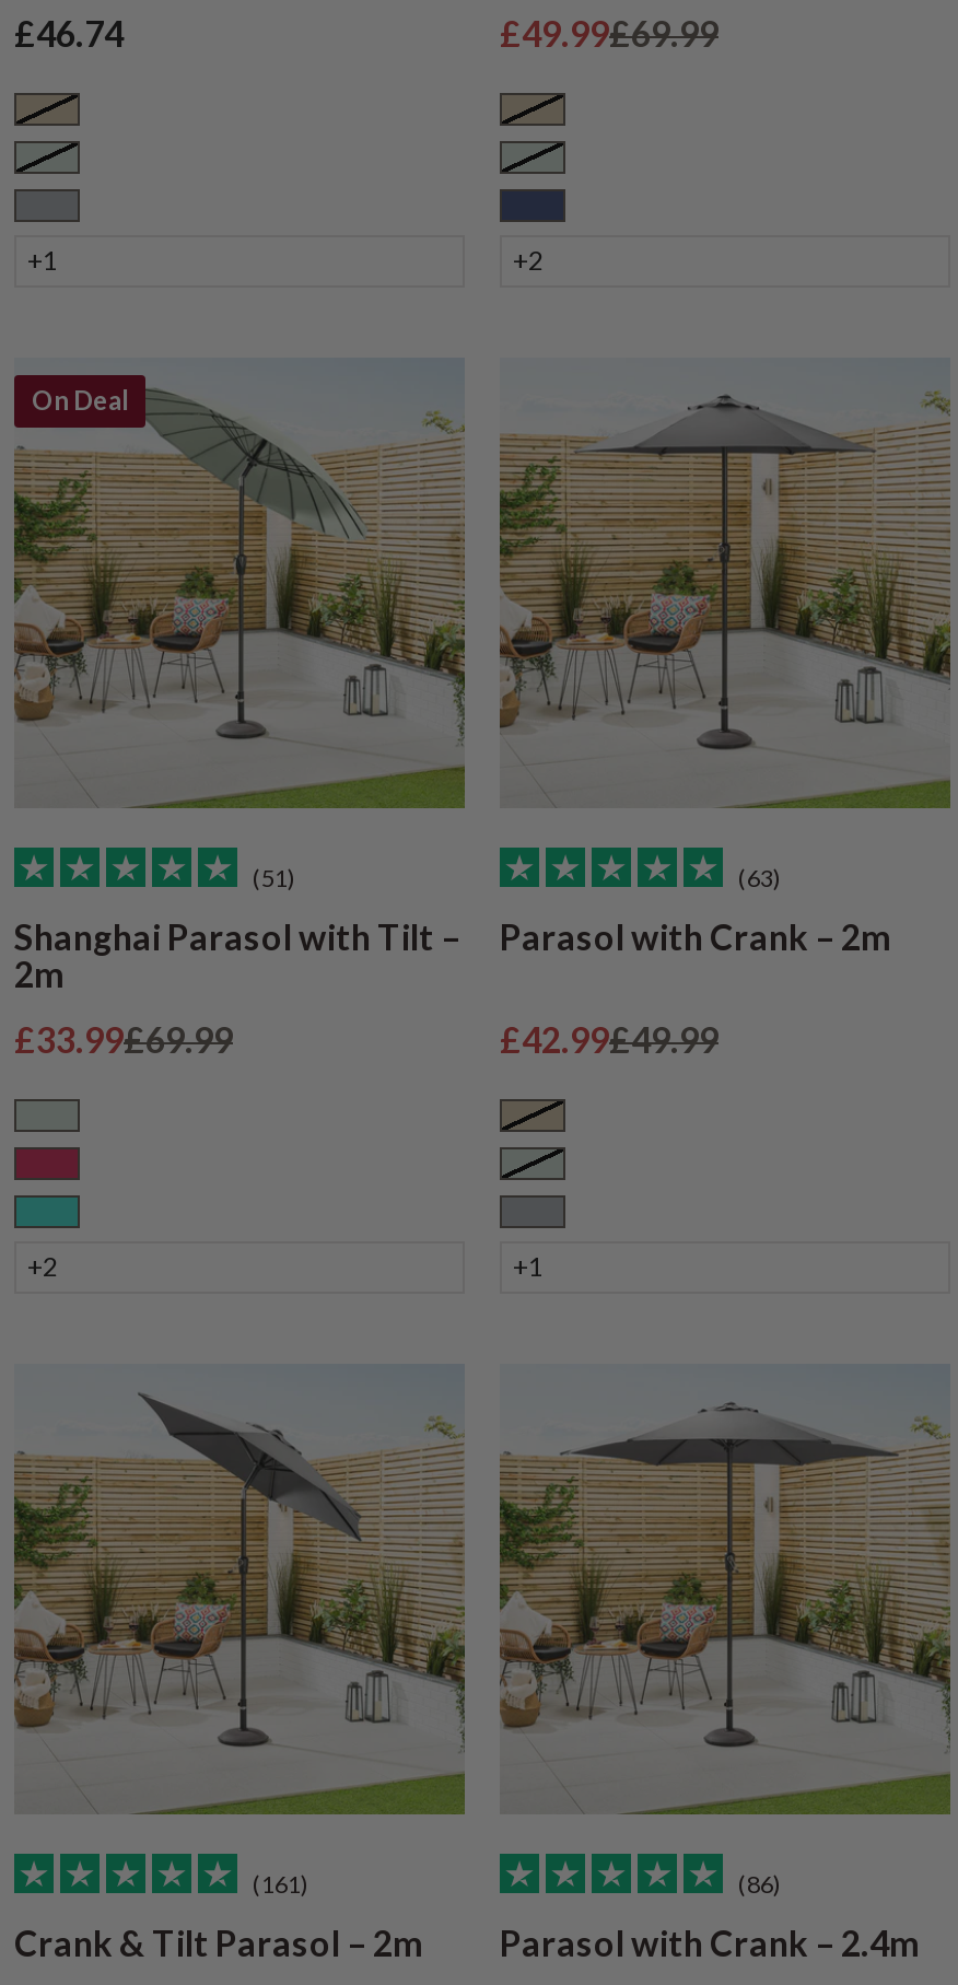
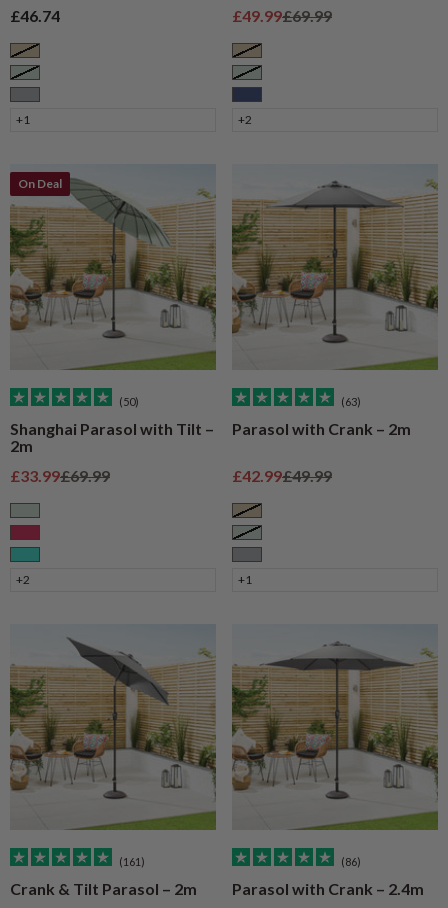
[253,863,296,891] (51) -> [119,395,139,408] (50)

